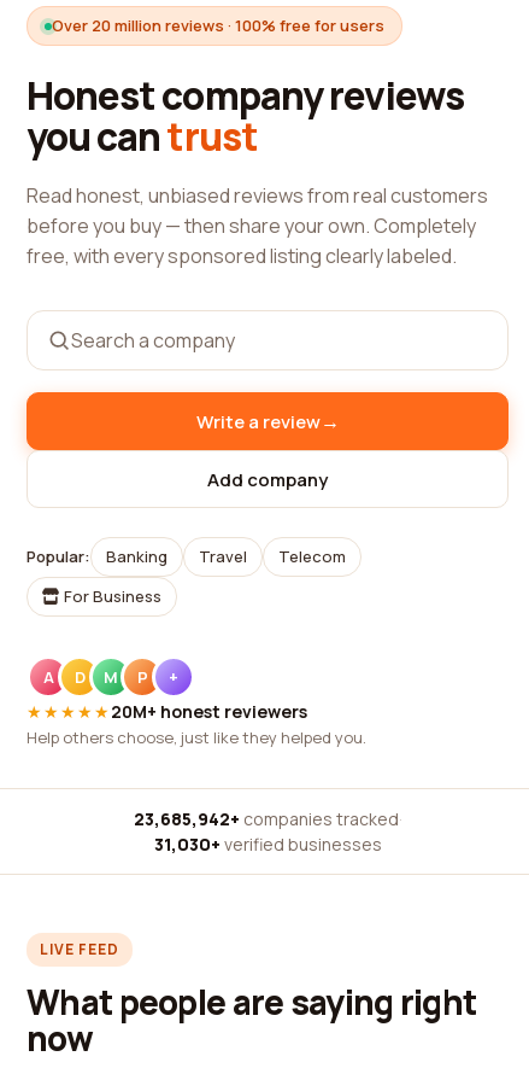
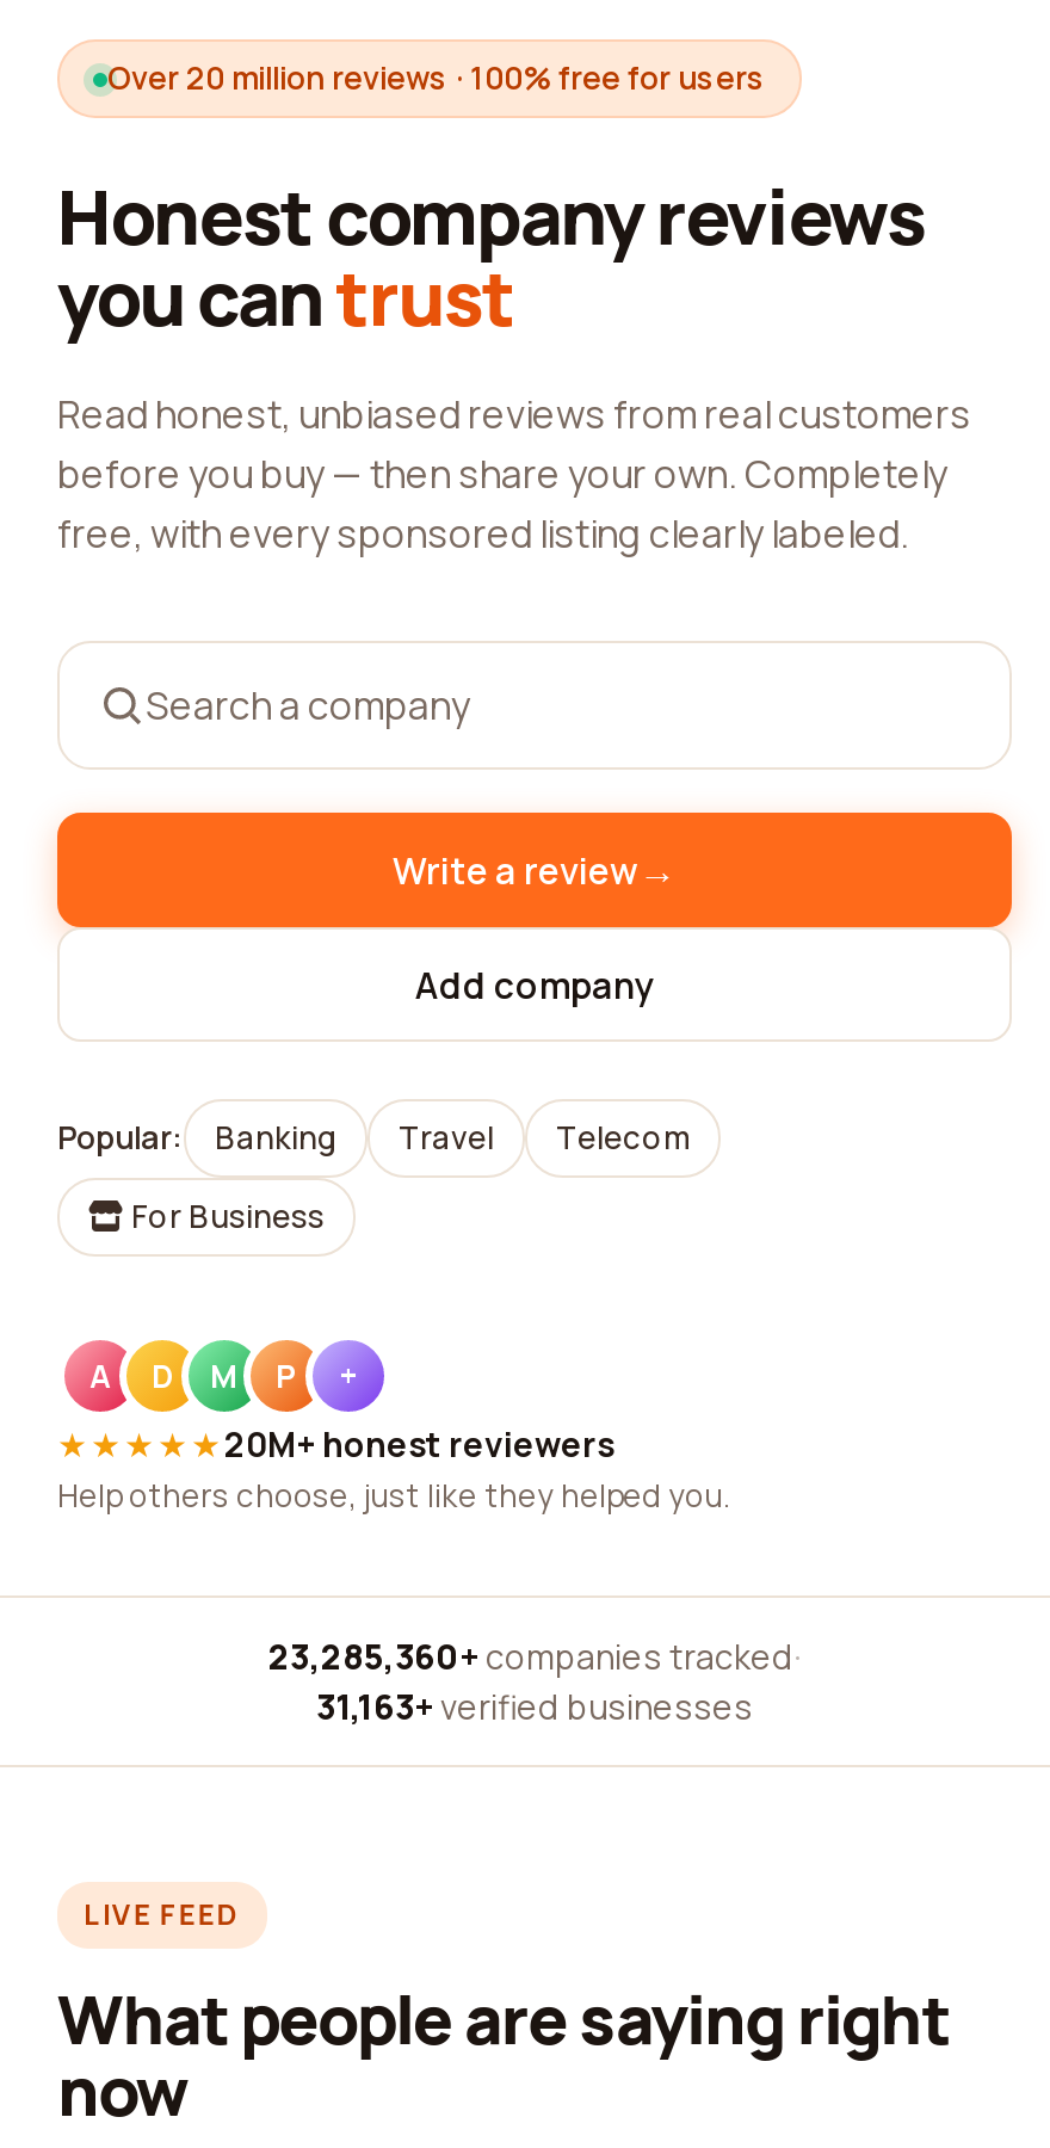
[133,807,402,830] 23,685,942+ companies tracked · -> [268,1634,801,1679] 23,285,360+ companies tracked ·
[154,833,381,856] 31,030+ verified businesses -> [316,1684,753,1729] 31,163+ verified businesses

